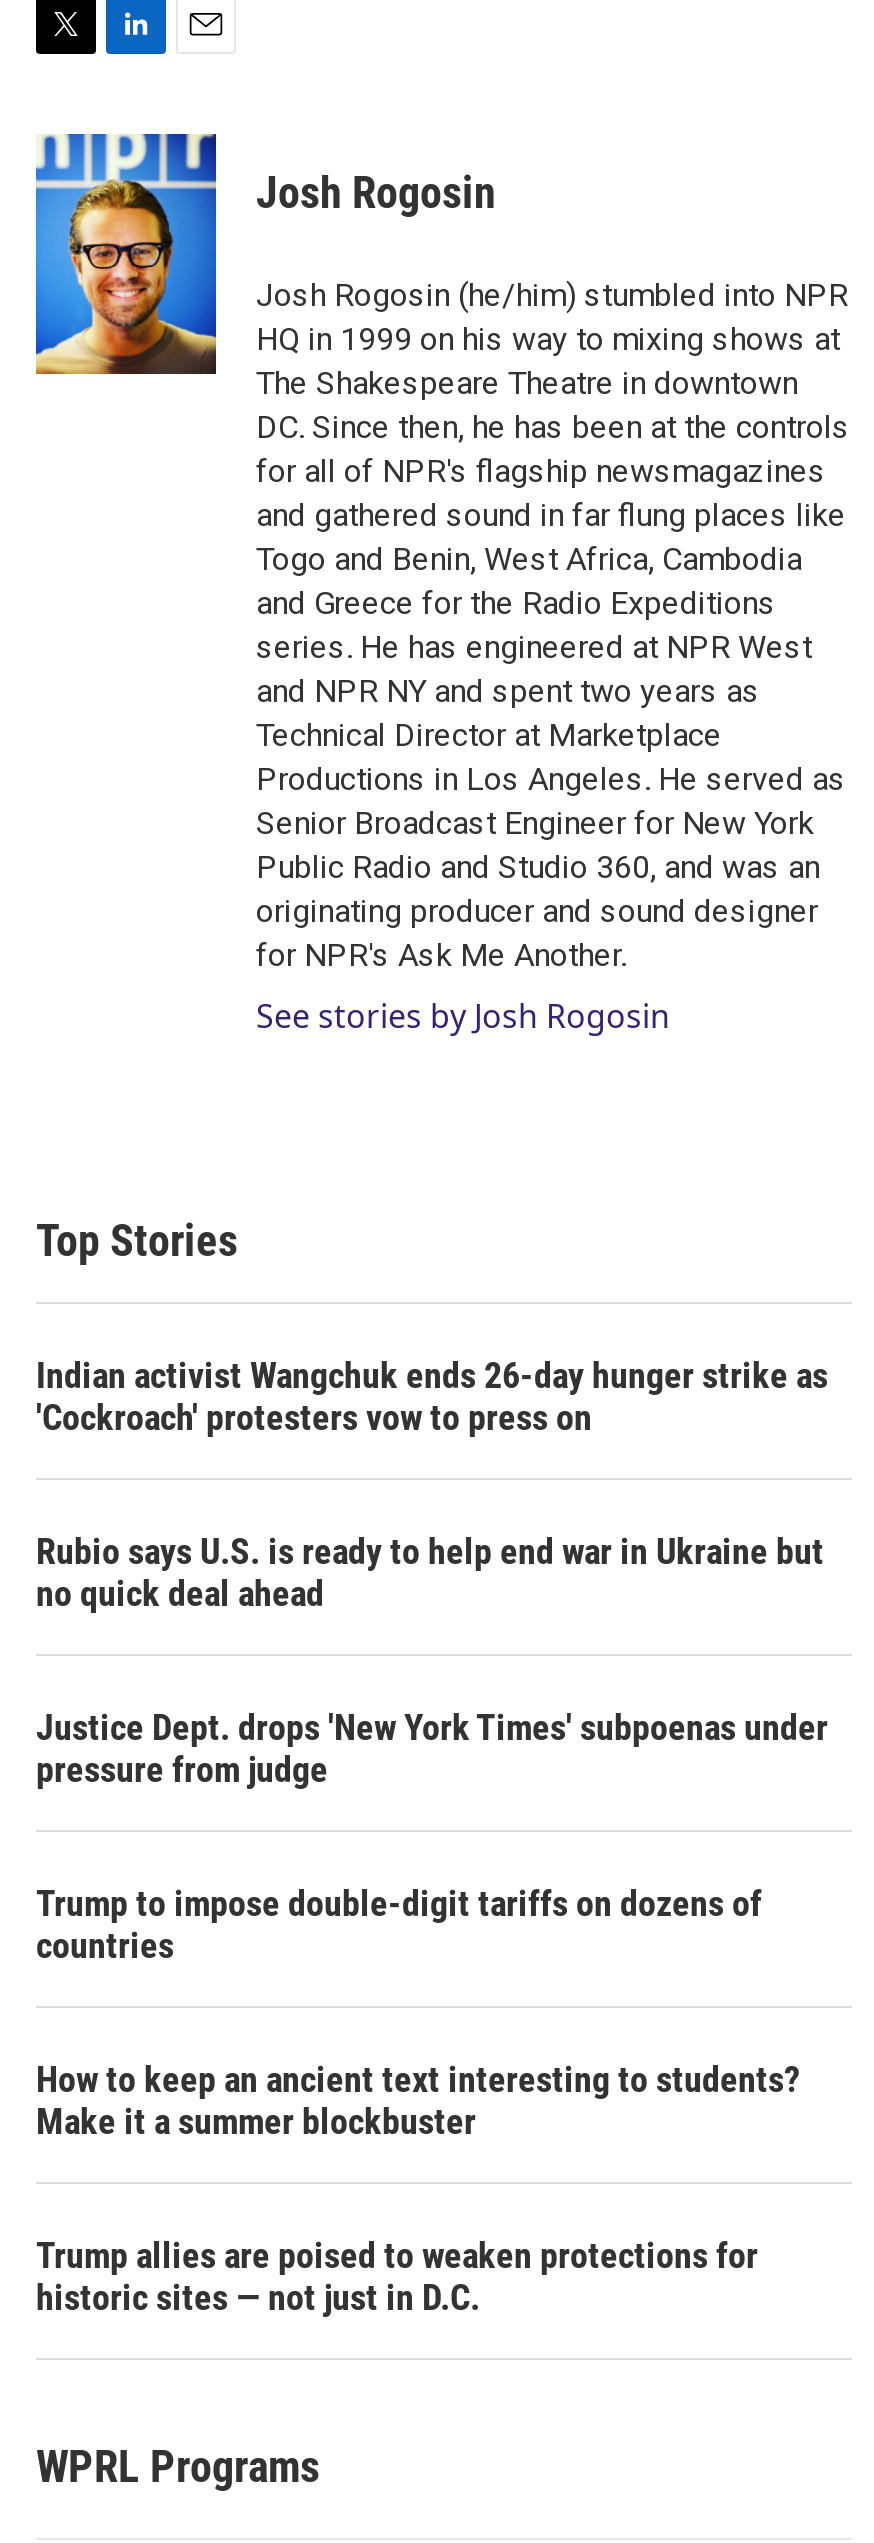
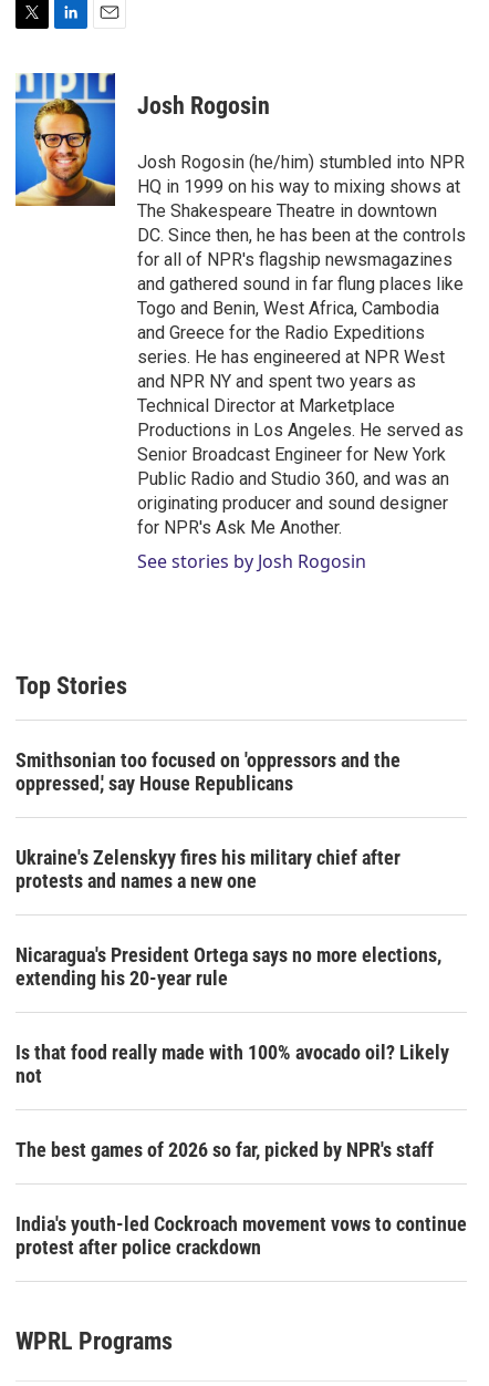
[36,1354,828,1438] Indian activist Wangchuk ends 26-day hunger strike as | 'Cockroach' protesters vow to press on -> [15,748,400,795] Smithsonian too focused on 'oppressors and the | oppressed,' say House Republicans
[36,1530,824,1614] Rubio says U.S. is ready to help end war in Ukraine but | no quick deal ahead -> [15,846,400,892] Ukraine's Zelenskyy fires his military chief after | protests and names a new one
[36,1706,828,1790] Justice Dept. drops 'New York Times' subpoenas under | pressure from judge -> [15,943,441,990] Nicaragua's President Ortega says no more elections, | extending his 20-year rule
[36,1882,762,1966] Trump to impose double-digit tariffs on dozens of | countries -> [15,1041,449,1087] Is that food really made with 100% avocado oil? Likely | not
[36,2058,800,2142] How to keep an ancient text interesting to students? | Make it a summer blockbuster -> [15,1138,434,1161] The best games of 2026 so far, picked by NPR's staff
[36,2234,758,2318] Trump allies are poised to weaken protections for | historic sites — not just in D.C. -> [15,1212,467,1259] India's youth-led Cockroach movement vows to continue | protest after police crackdown

